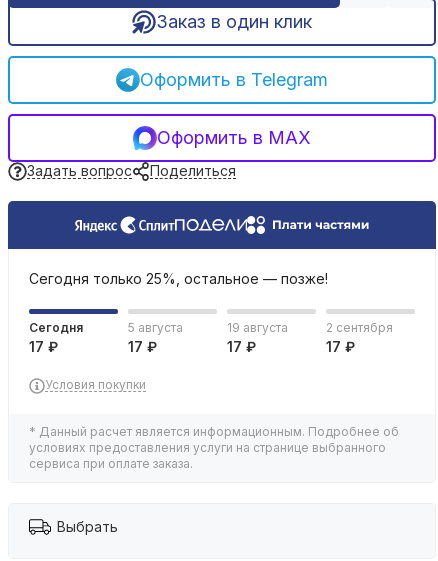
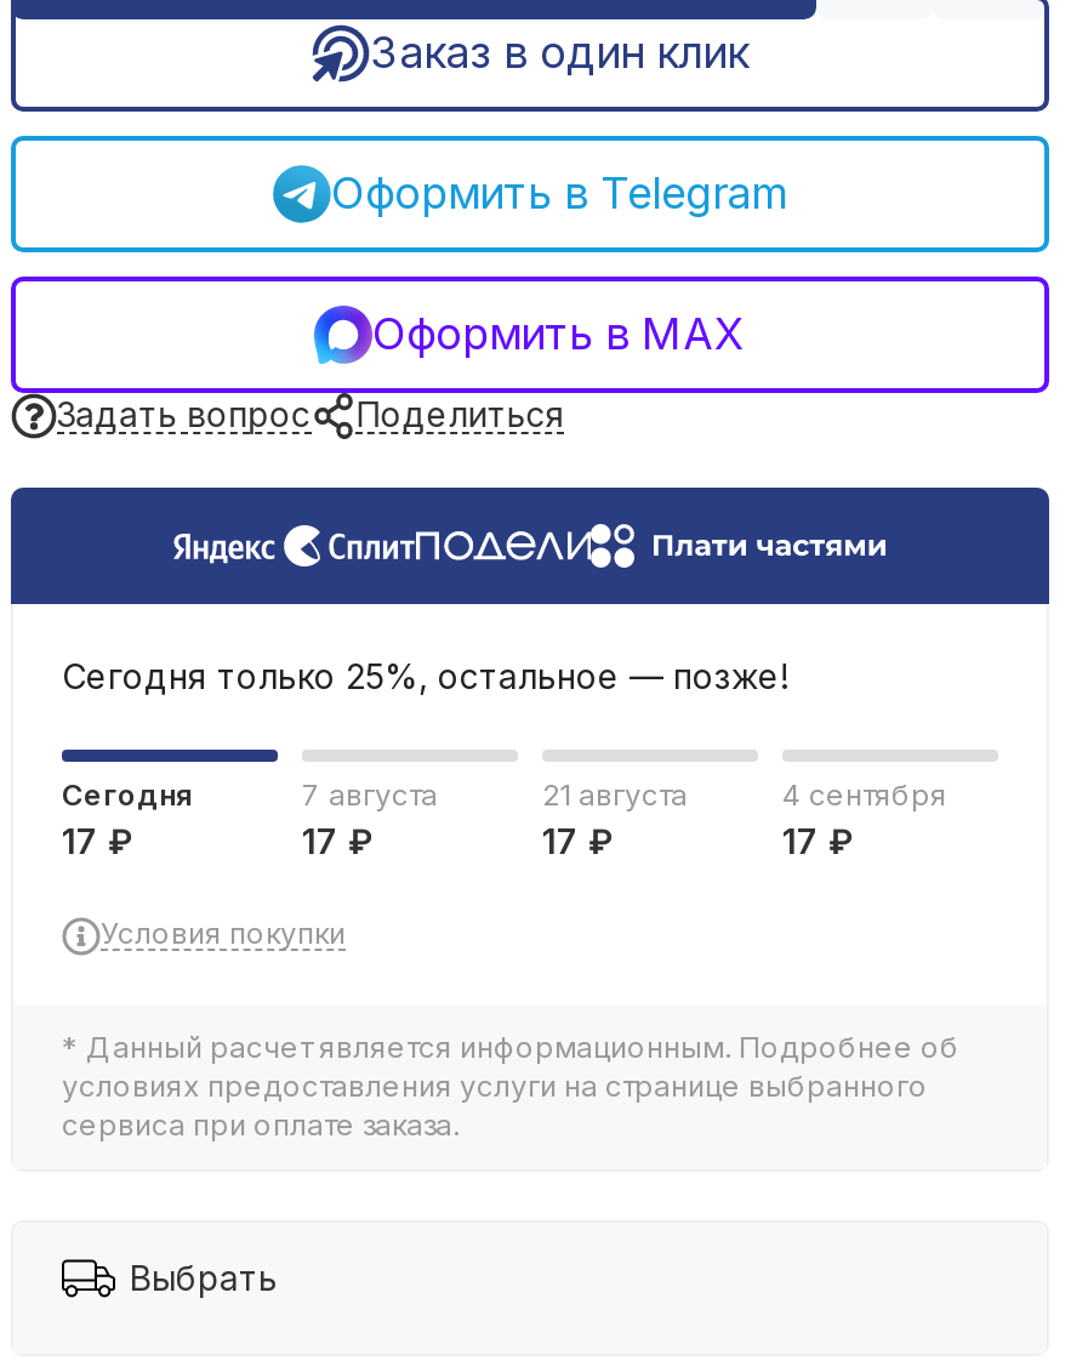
[128,320,183,335] 5 августа -> [302,776,438,812] 7 августа
[227,320,288,335] 19 августа -> [542,776,688,812] 21 августа
[326,320,393,335] 2 сентября -> [782,776,947,812] 4 сентября

